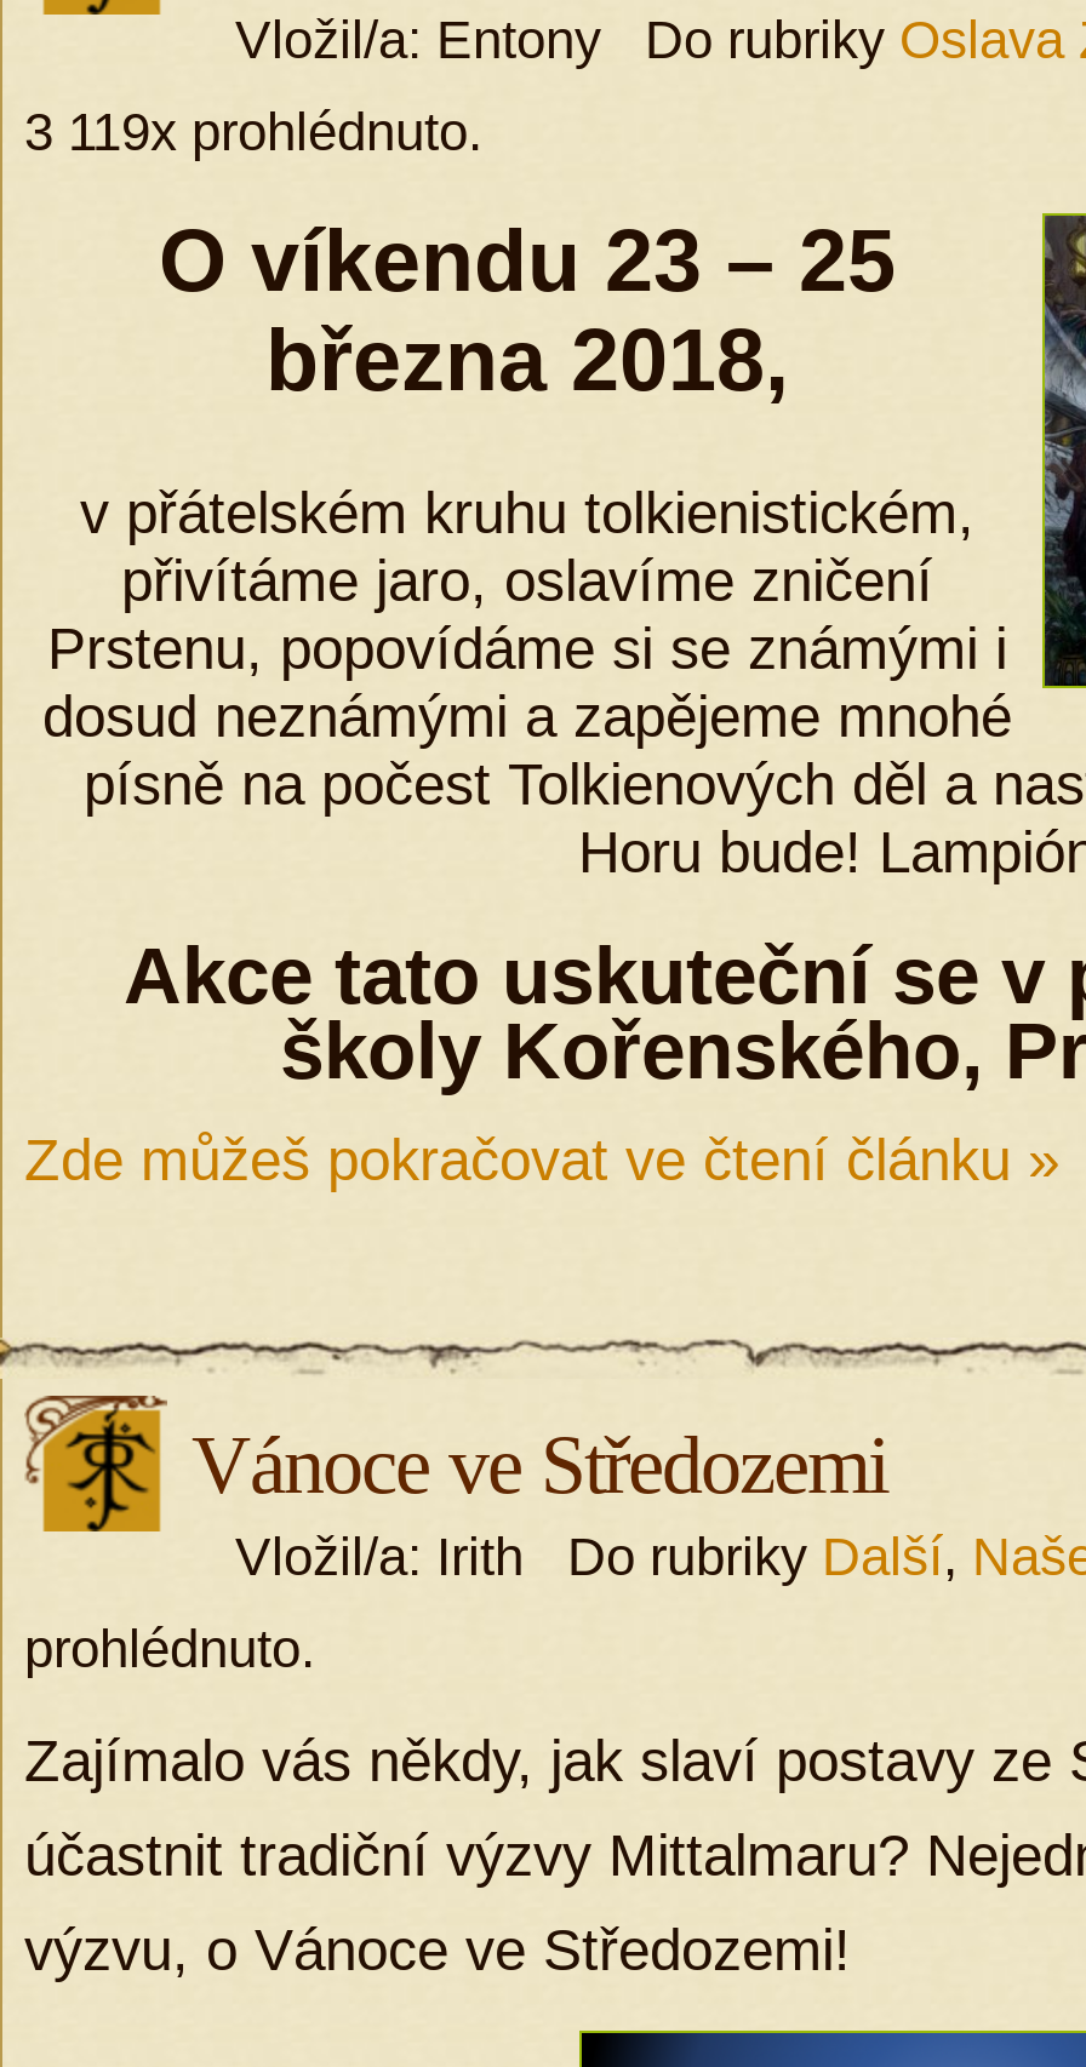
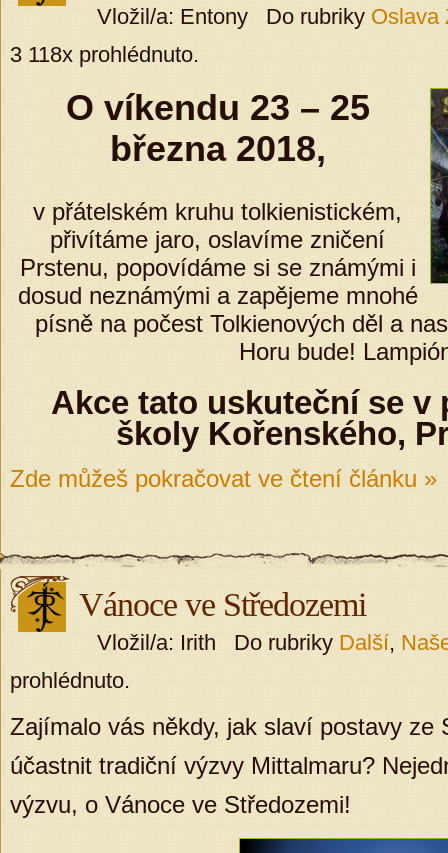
[24,102,482,162] 3 119x prohlédnuto. -> [10,42,199,67] 3 118x prohlédnuto.

